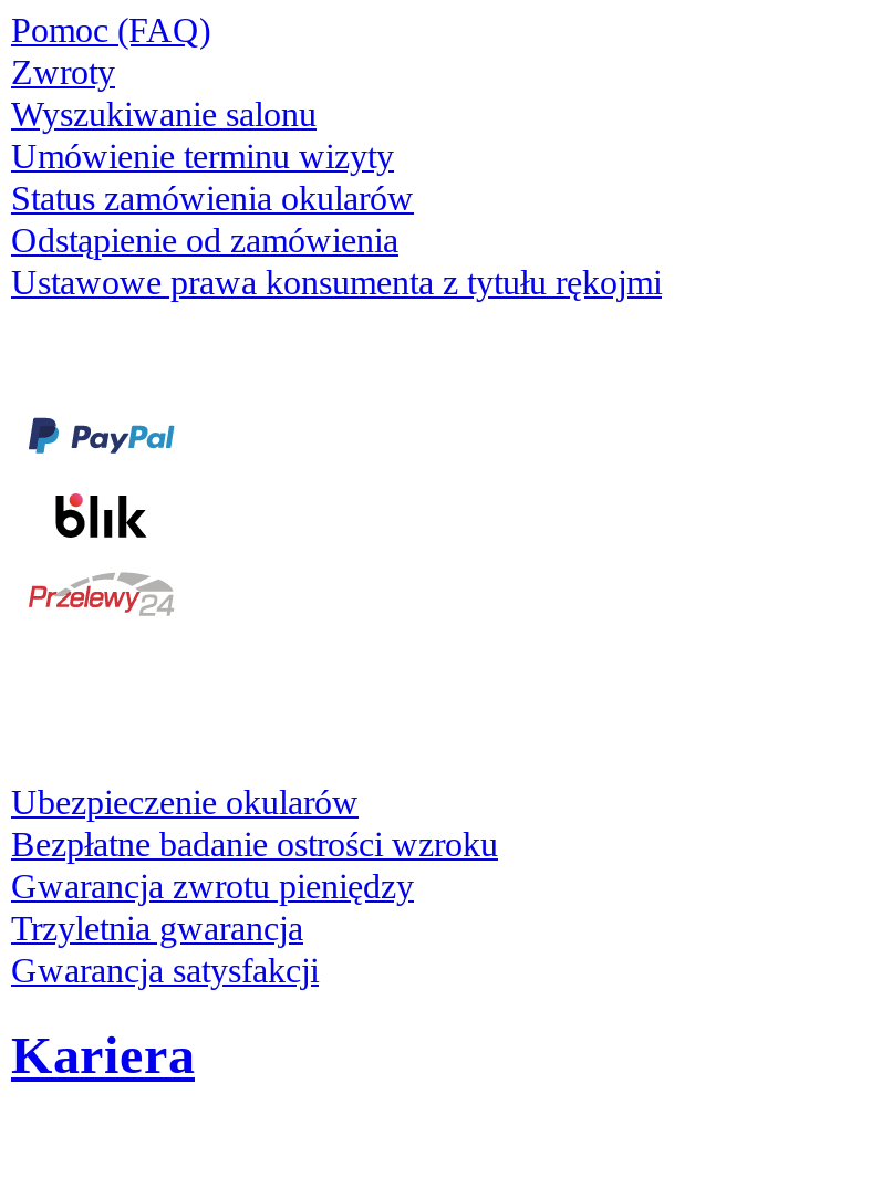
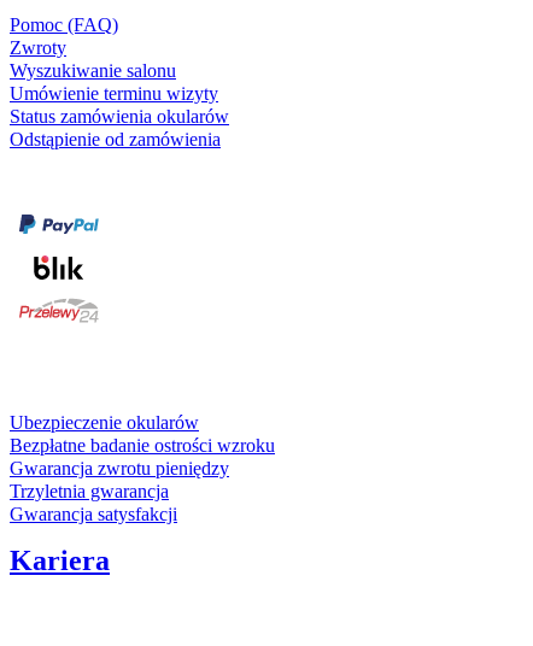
[11,263,662,300] Ustawowe prawa konsumenta z tytułu rękojmi -> none

